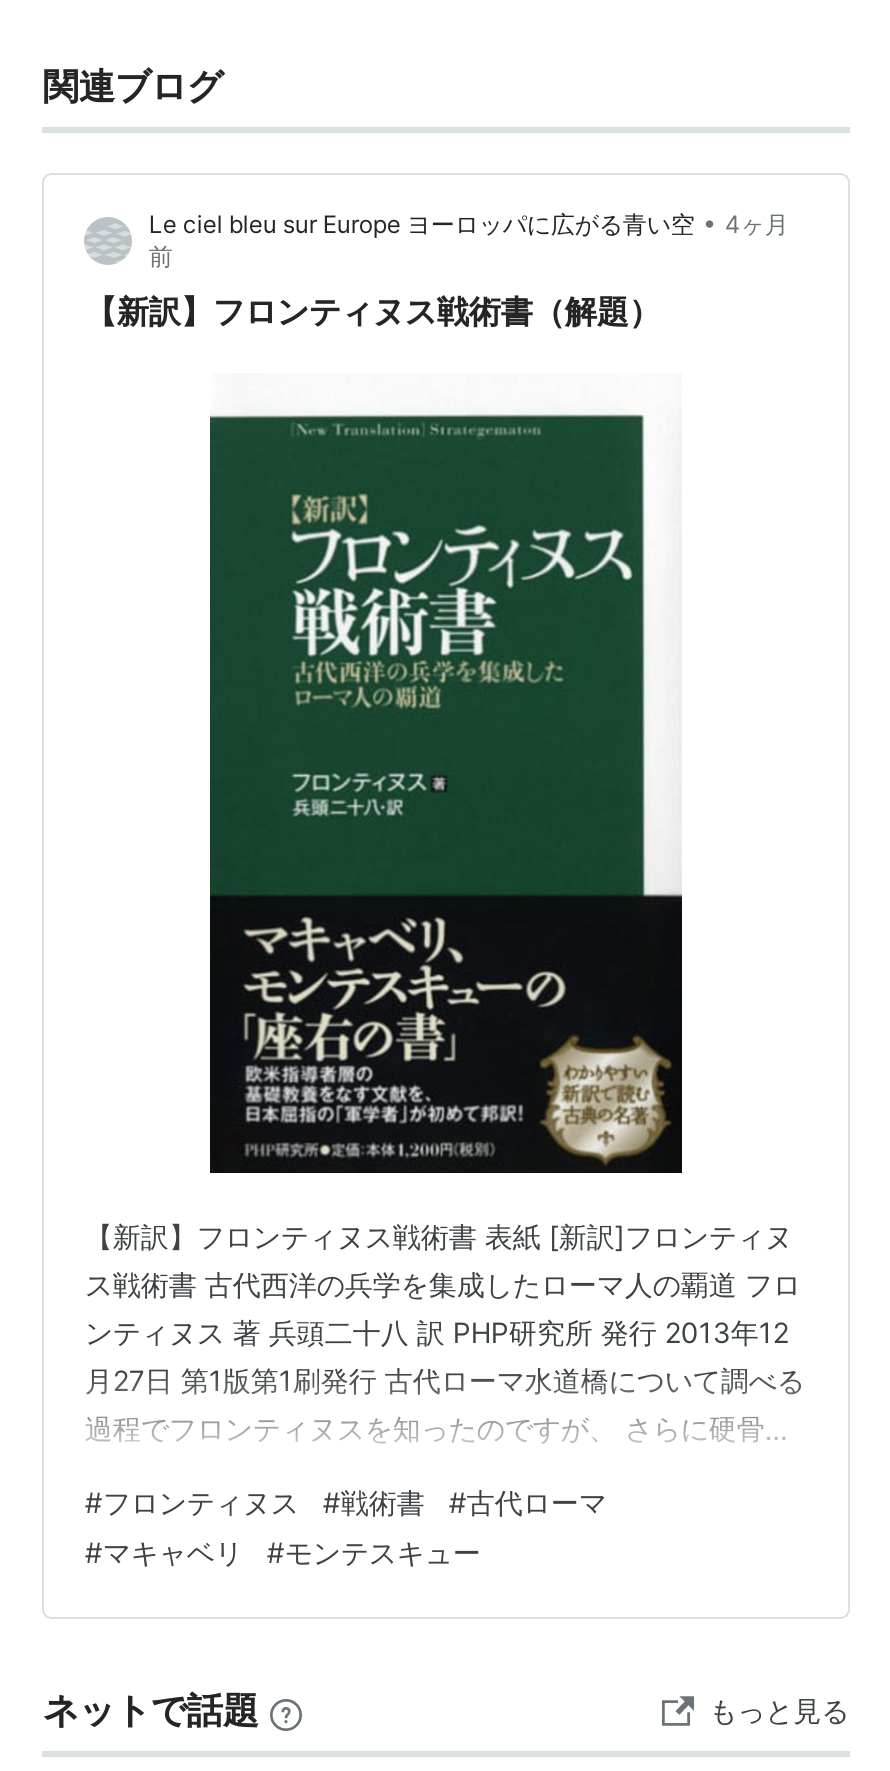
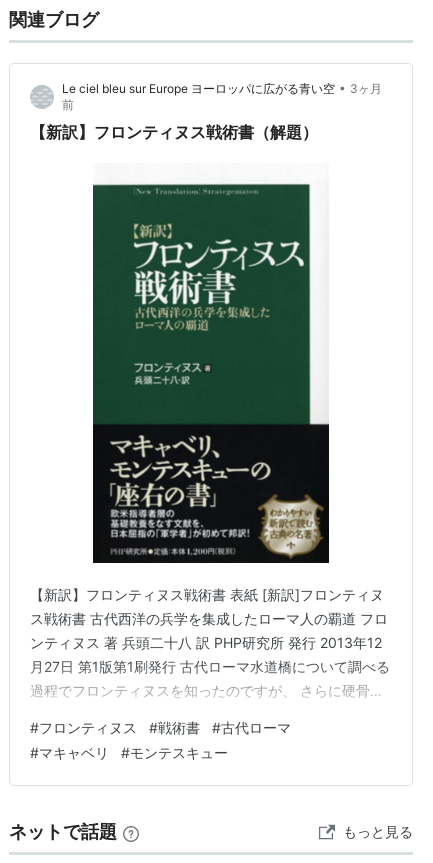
[149,207,789,238] Le ciel bleu sur Europe ヨーロッパに広がる青い空 • 4ヶ月 -> [62,80,382,96] Le ciel bleu sur Europe ヨーロッパに広がる青い空 • 3ヶ月

